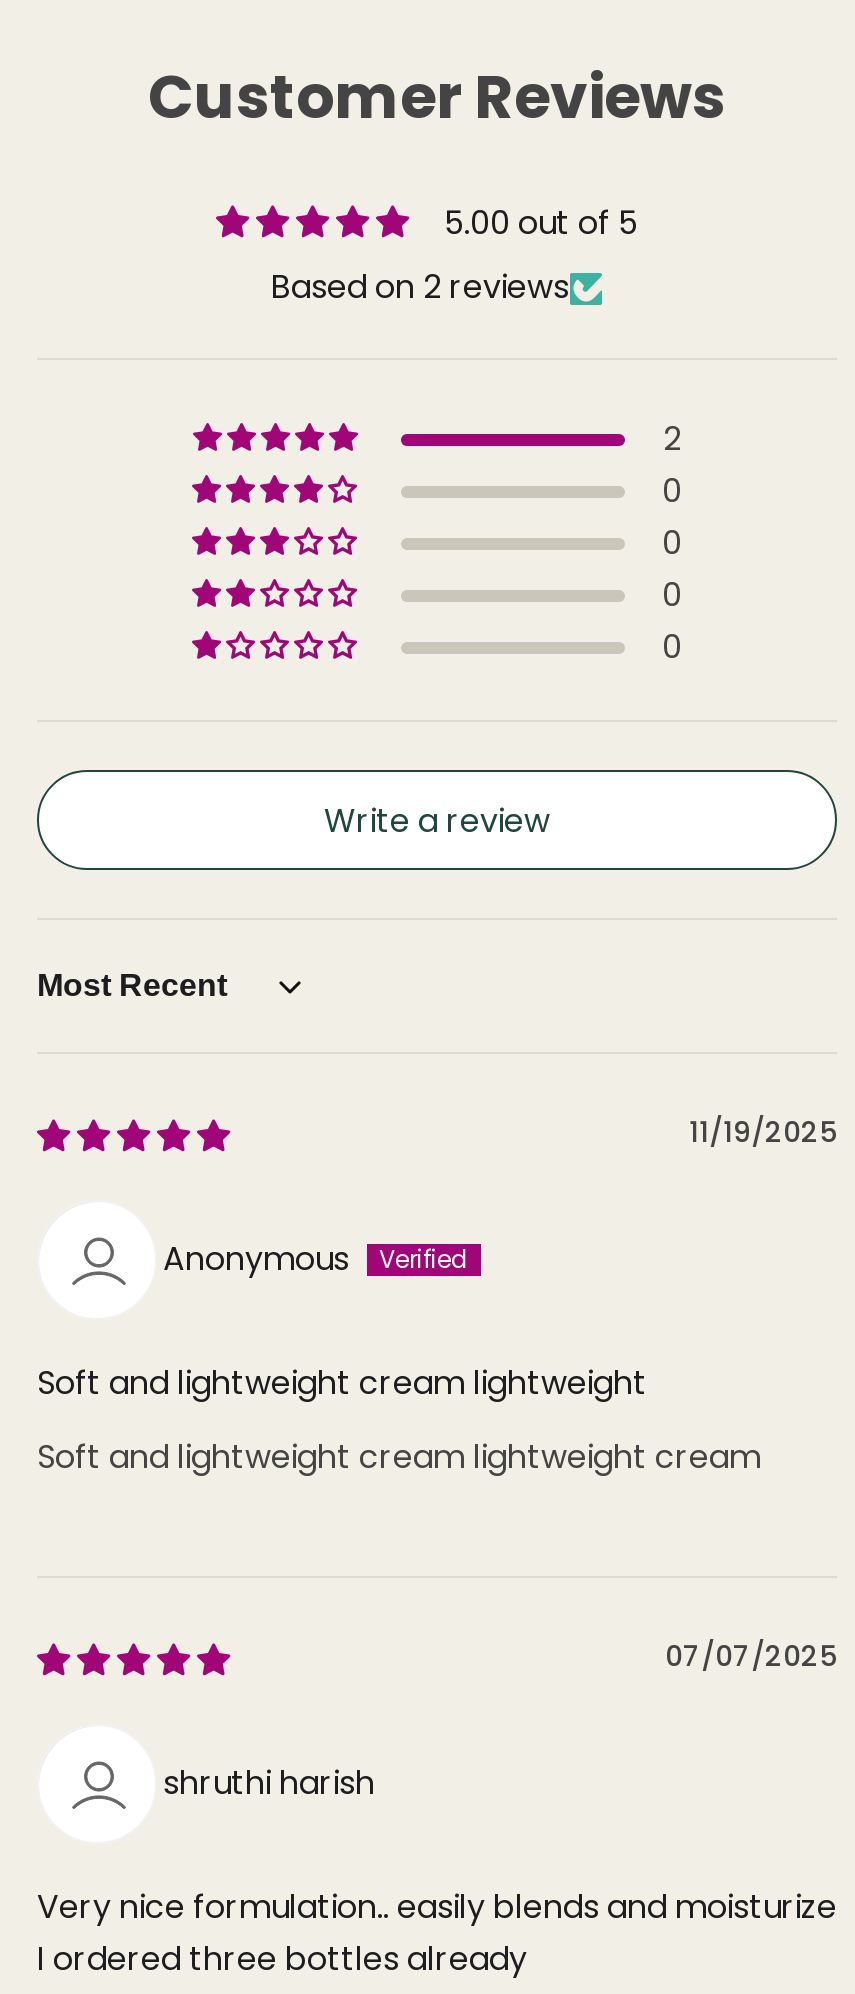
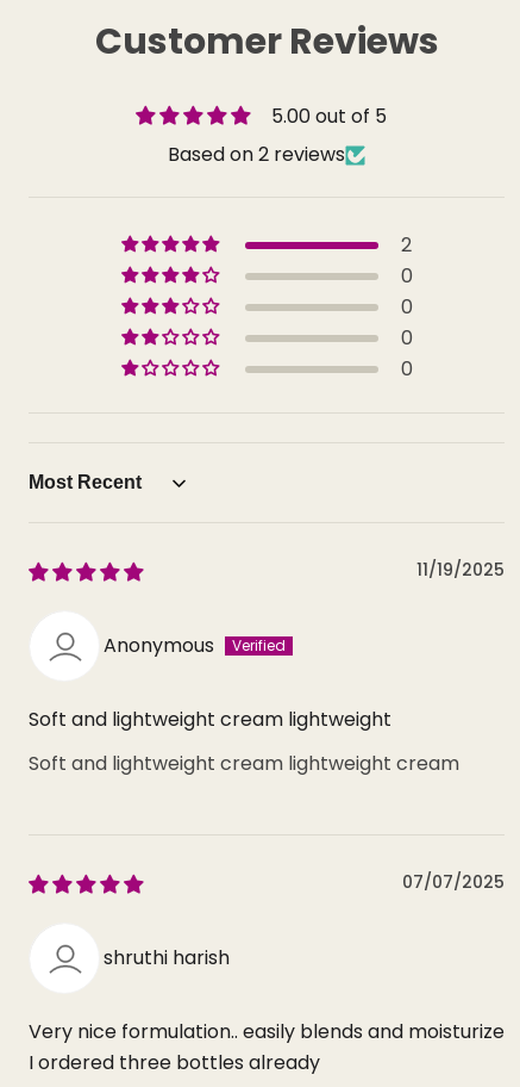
[324,797,550,843] Write a review -> none

